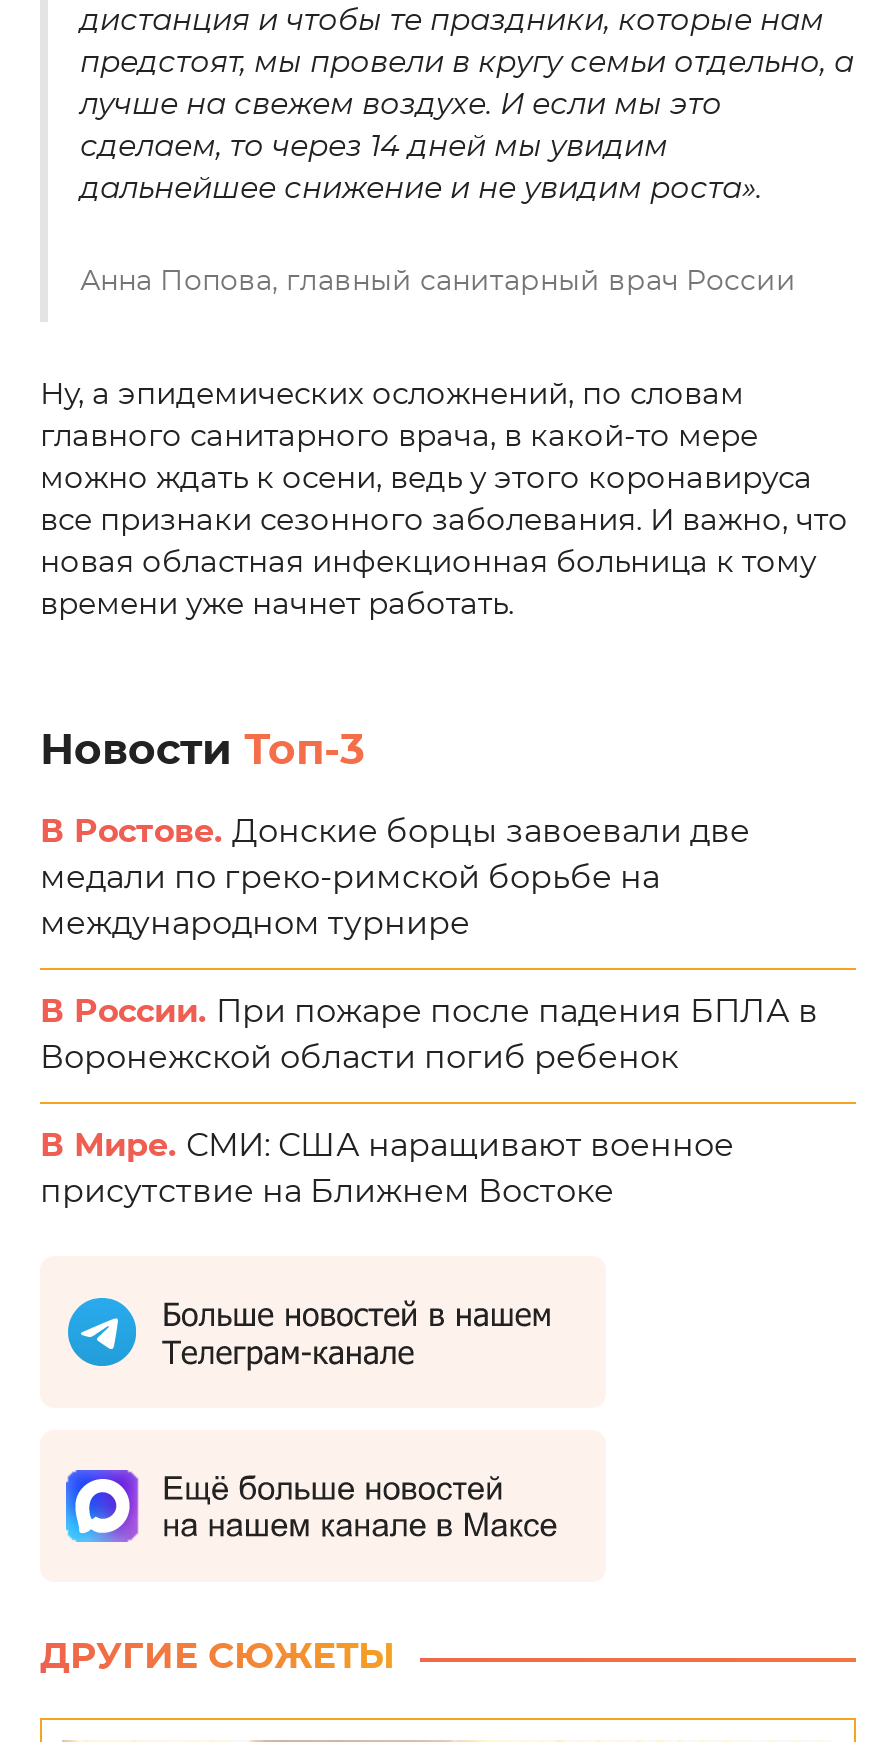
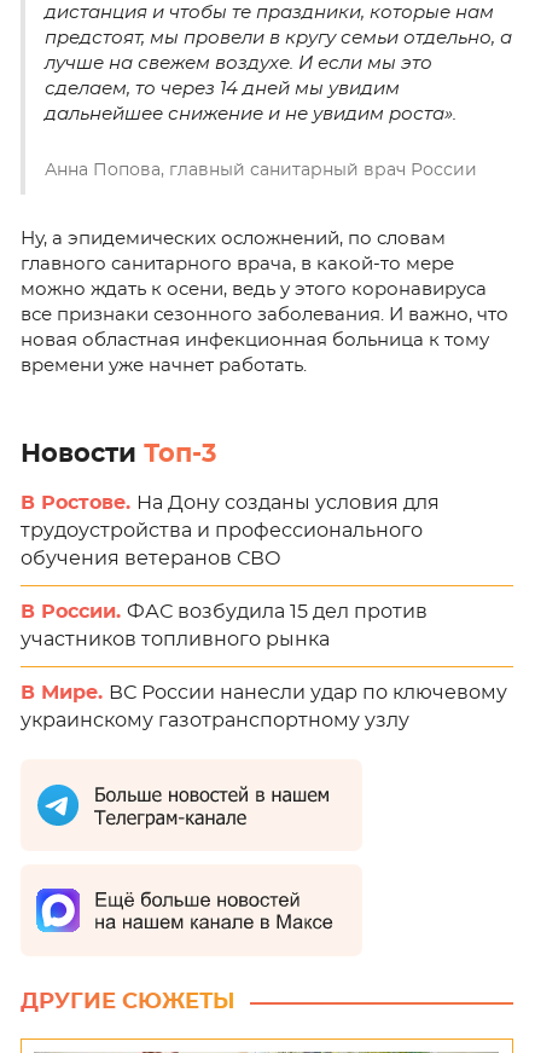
[40,816,750,940] В Ростове. Донские борцы завоевали две | медали по греко-римской борьбе на | международном турнире -> [21,493,440,568] В Ростове. На Дону созданы условия для | трудоустройства и профессионального | обучения ветеранов СВО
[40,996,818,1074] В России. При пожаре после падения БПЛА в | Воронежской области погиб ребенок -> [21,602,428,649] В России. ФАС возбудила 15 дел против | участников топливного рынка
[40,1130,734,1208] В Мире. СМИ: США наращивают военное | присутствие на Ближнем Востоке -> [21,683,507,730] В Мире. ВС России нанесли удар по ключевому | украинскому газотранспортному узлу

